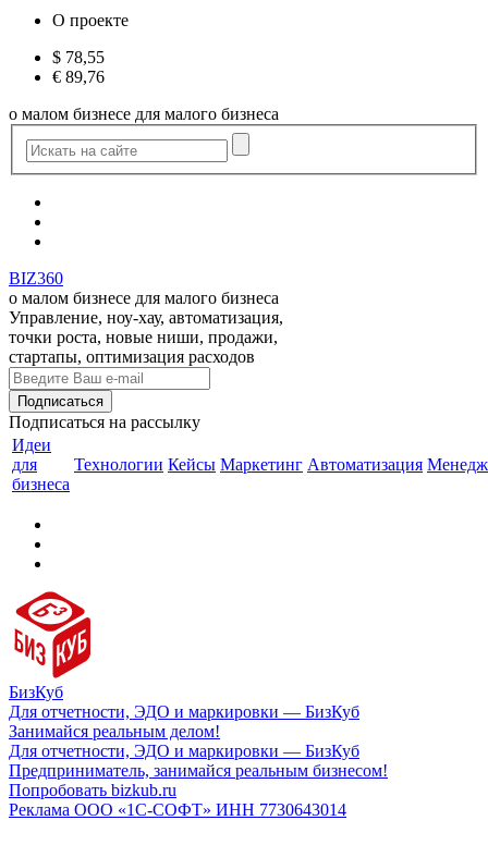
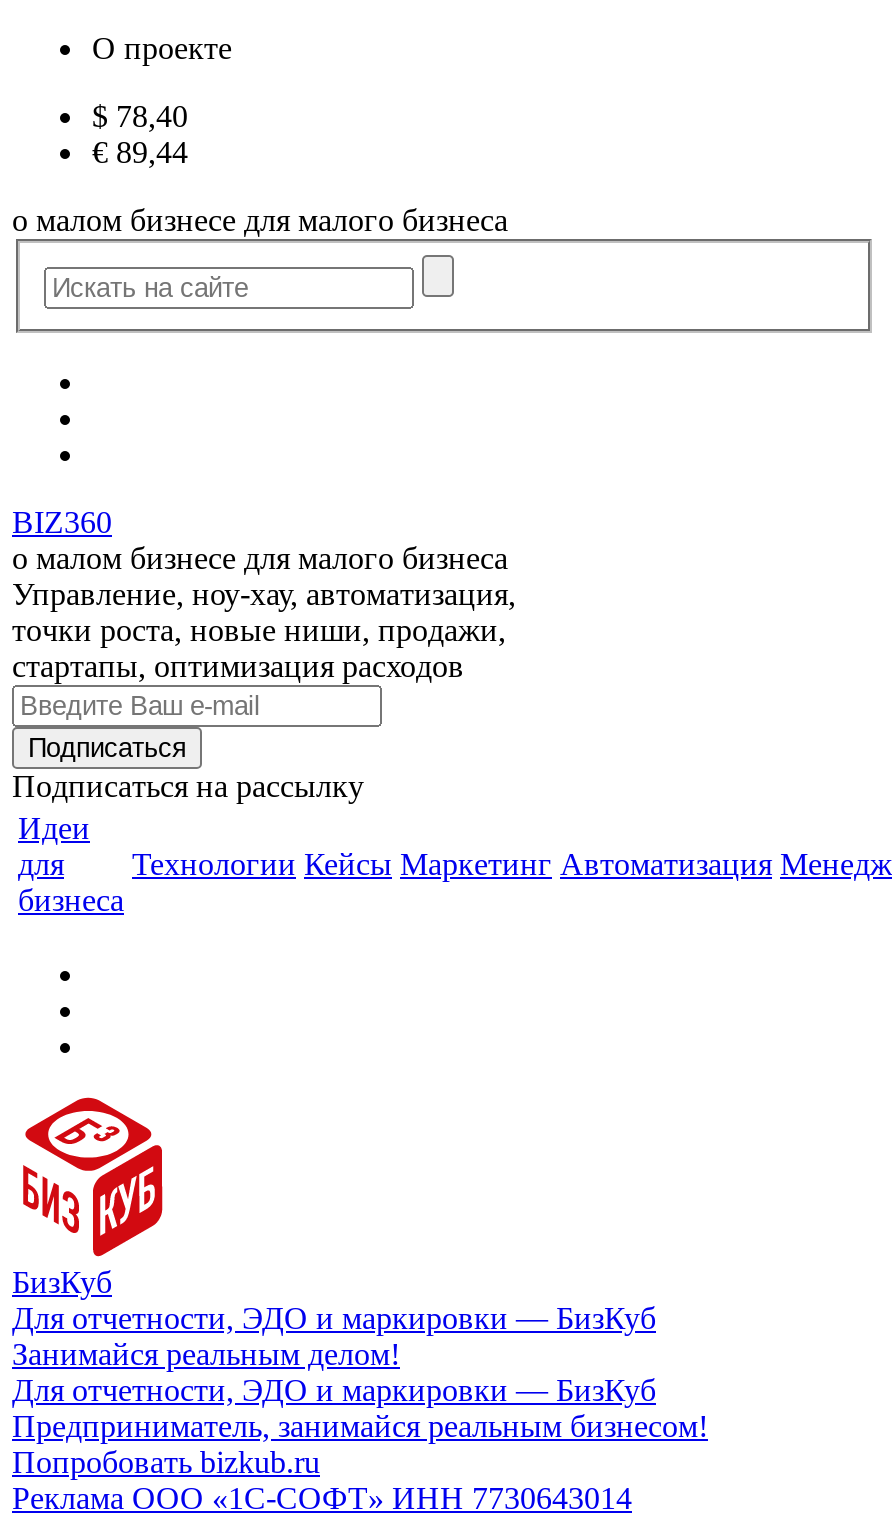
[52,48,105,66] $78,55 -> [92,99,188,133] $78,40
[52,68,105,86] €89,76 -> [92,135,188,169] €89,44

